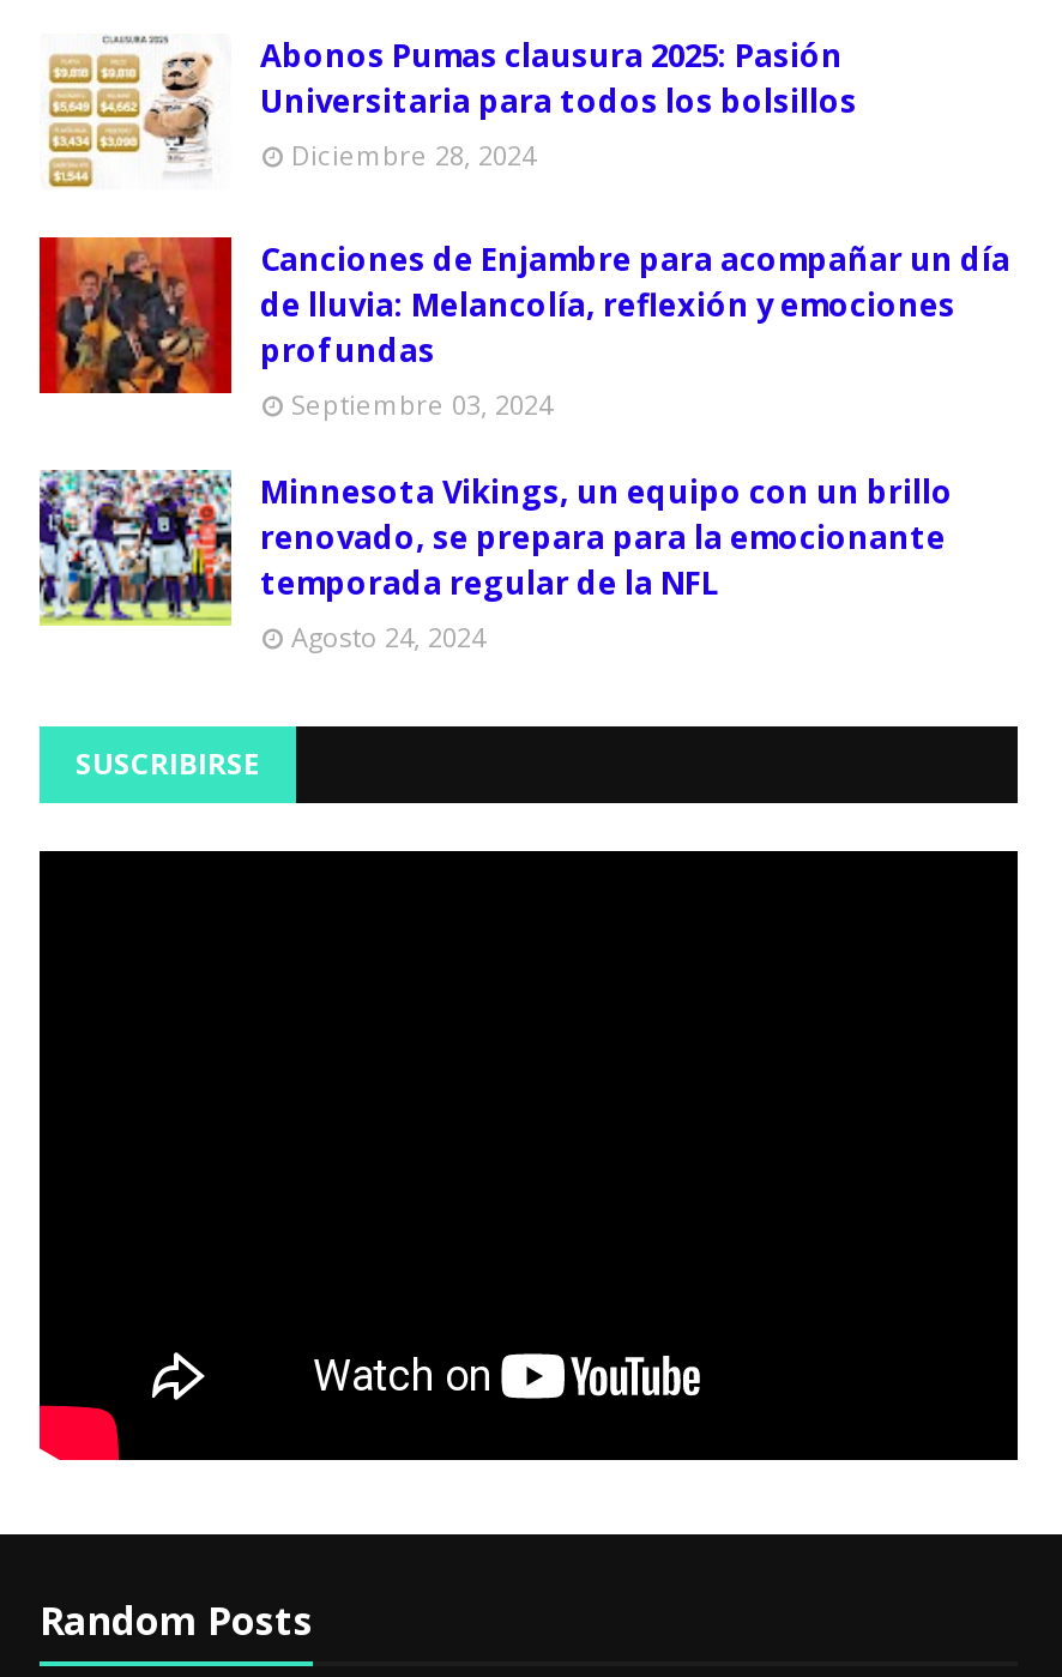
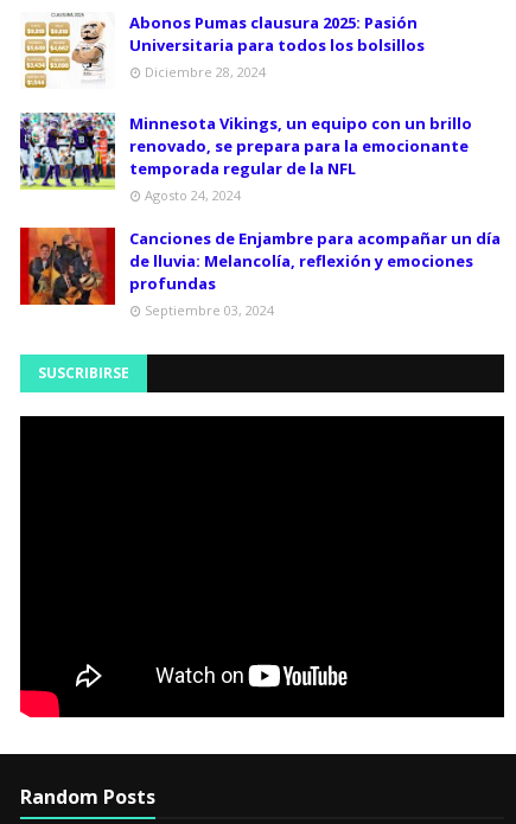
moved [37,235,1010,421] -> [19,226,501,319]: [image] | Canciones de Enjambre para acompañar un día | de lluvia: Melancolía, reflexión y emociones | profundas | Septiembre 03, 2024
moved [35,465,953,654] -> [18,110,472,204]: [image] | Minnesota Vikings, un equipo con un brillo | renovado, se prepara para la emocionante | temporada regular de la NFL | Agosto 24, 2024

